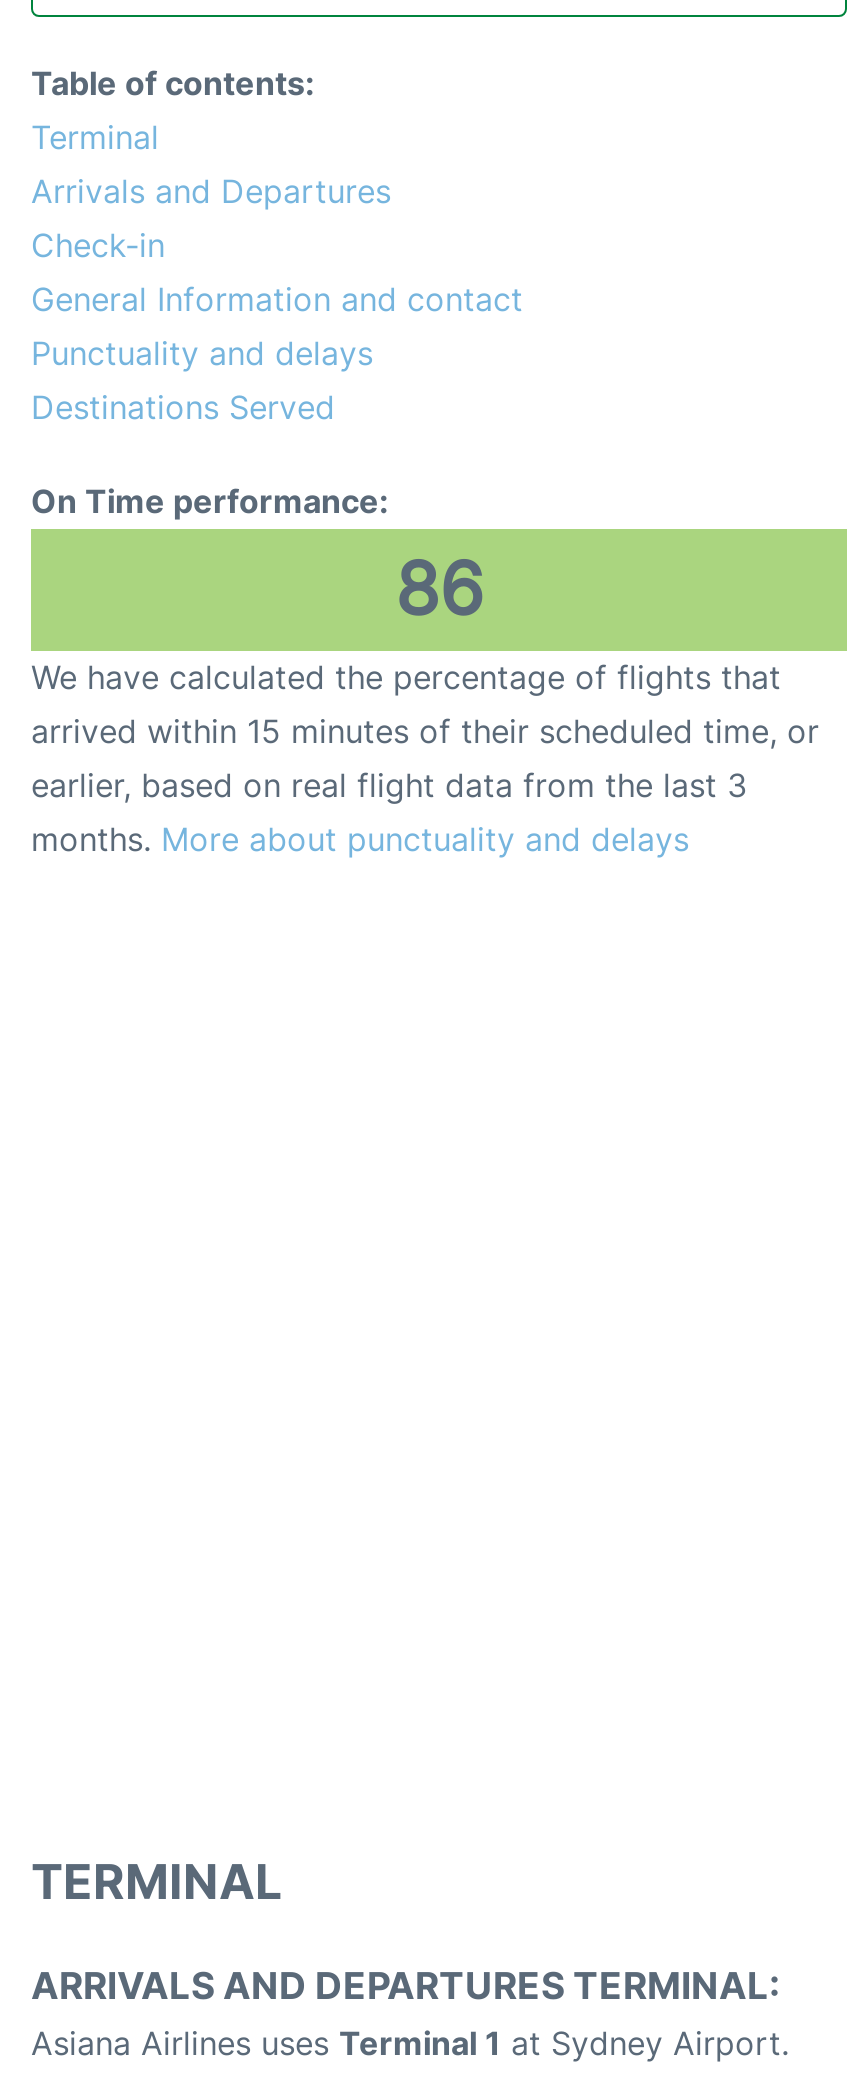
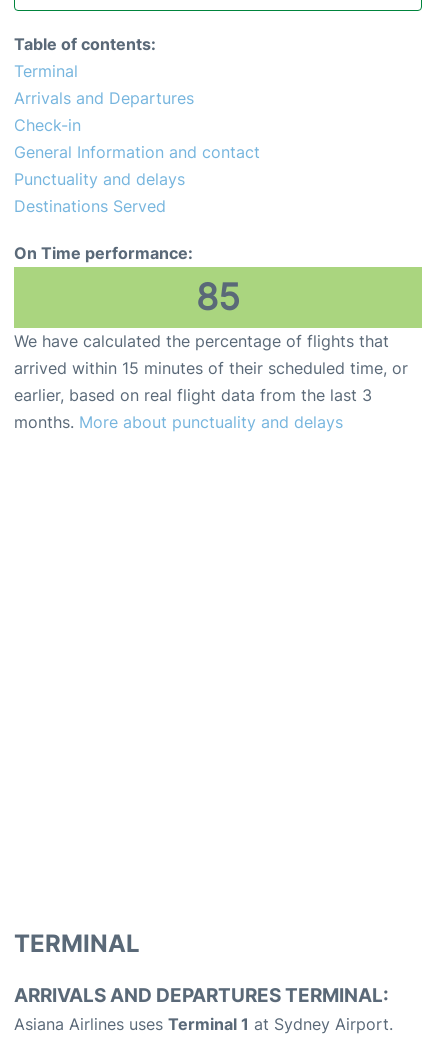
[395,544,483,632] 86 -> [196,275,240,319] 85

